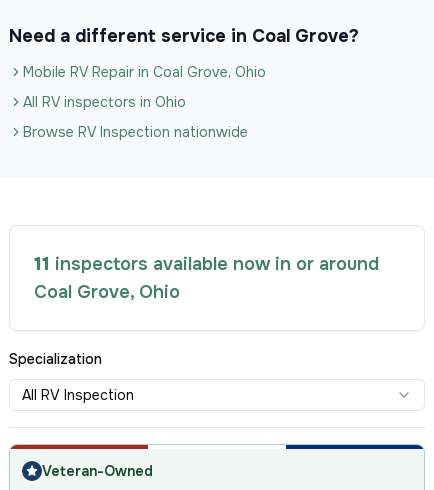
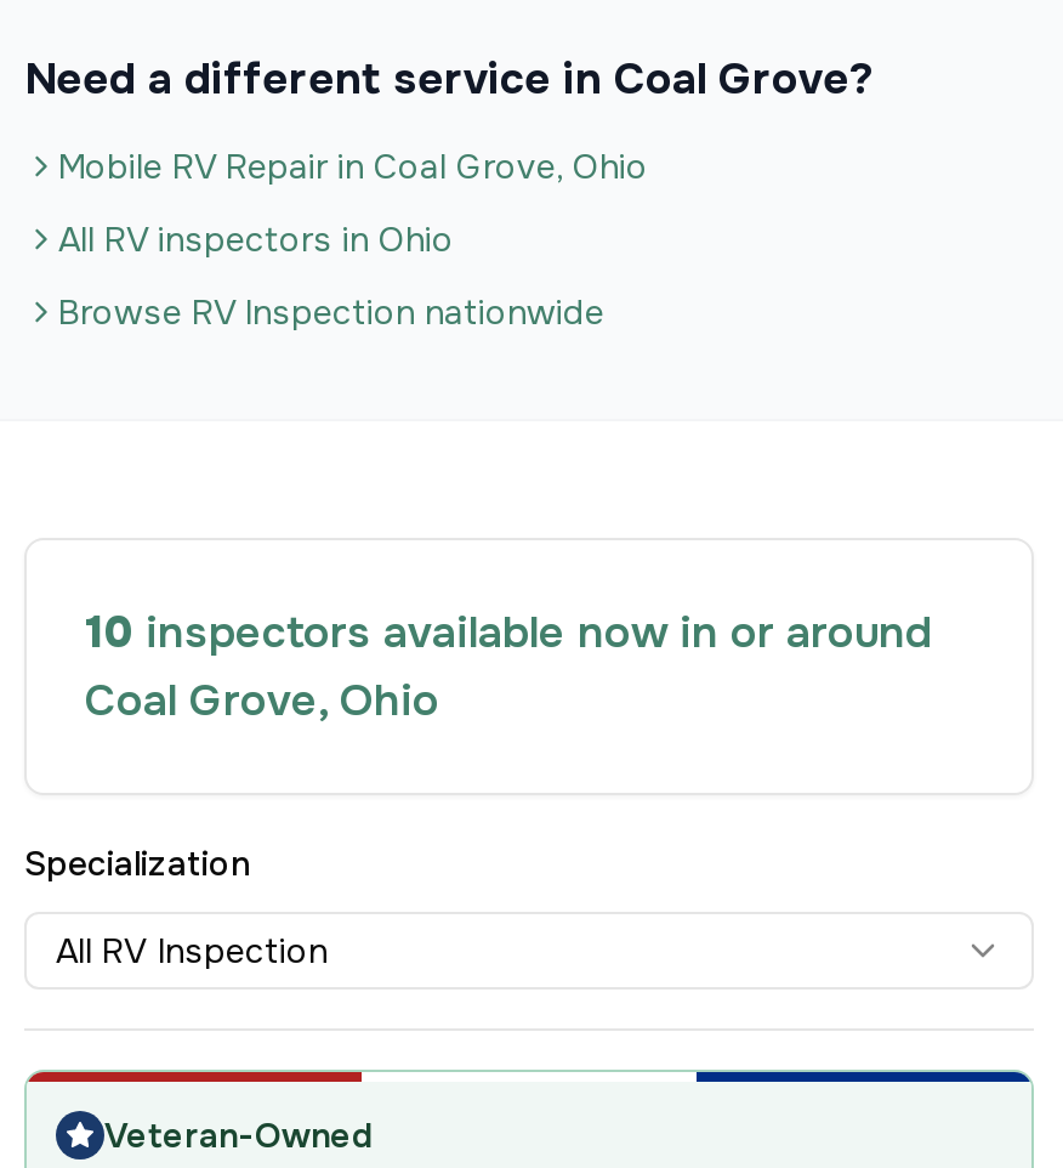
[34,253,379,275] 11 inspectors available now in or around -> [85,606,932,659] 10 inspectors available now in or around

